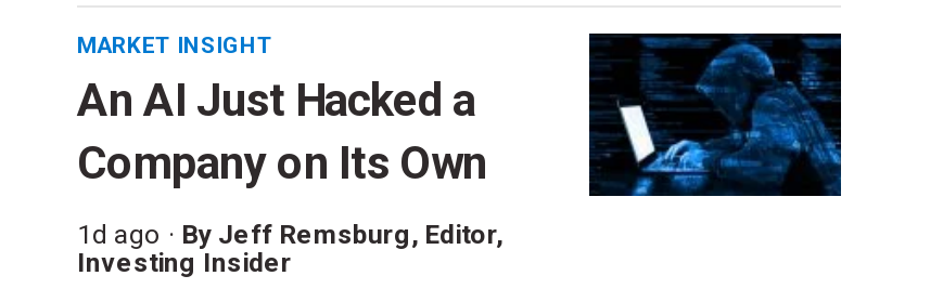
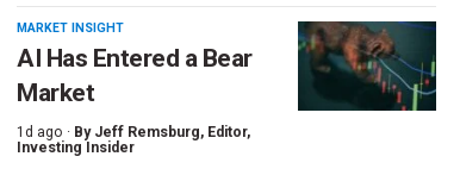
[589,31,841,198] [image] -> [298,20,436,112] [image]
[77,75,487,189] An AI Just Hacked a | Company on Its Own -> [17,44,252,107] AI Has Entered a Bear | Market

